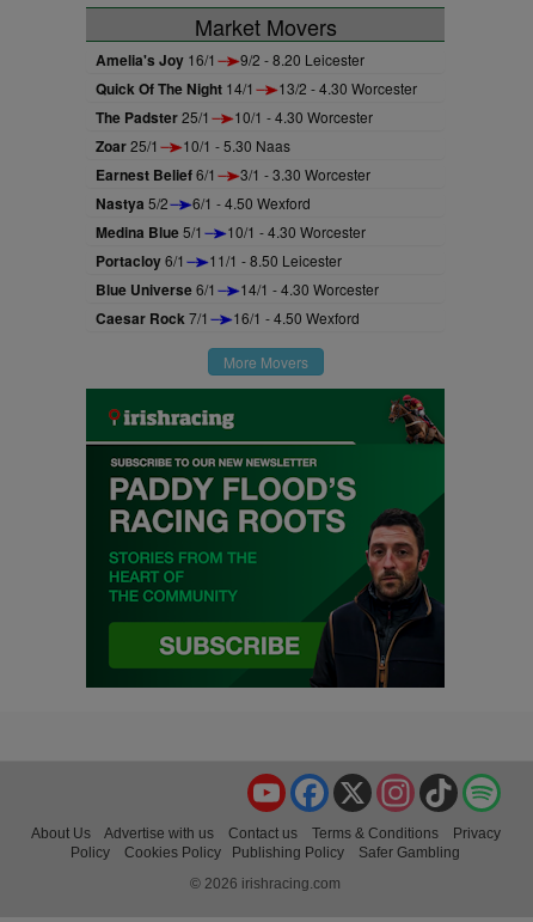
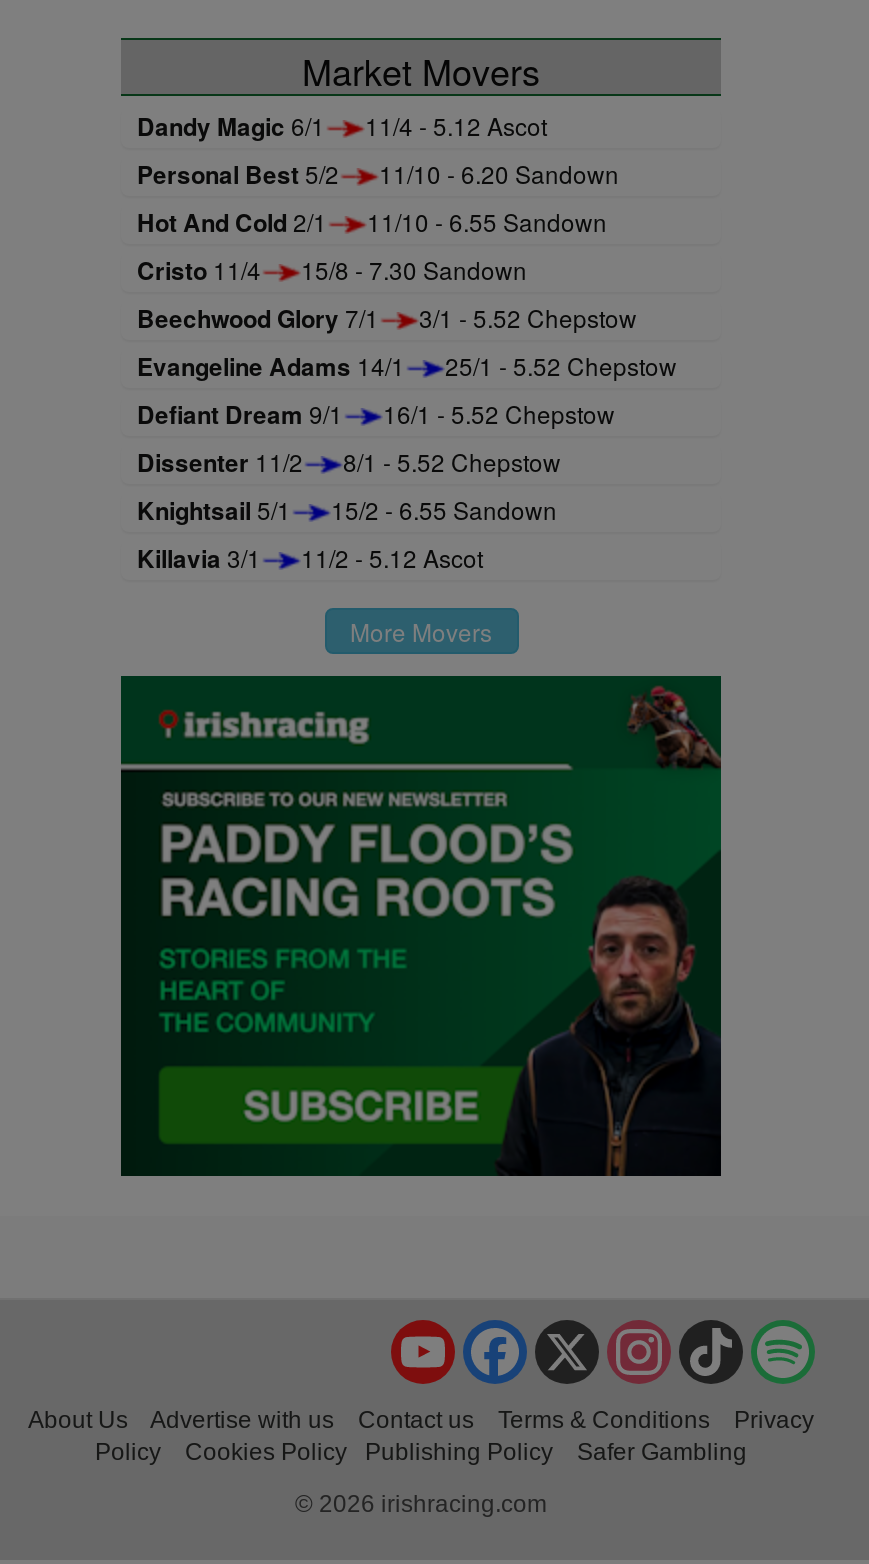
[96,49,417,329] Amelia's Joy 16/1 | 9/2 - 8.20 Leicester | Quick Of The Night 14/1 | 13/2 - 4.30 Worcester | The Padster 25/1 | 10/1 - 4.30 Worcester | Zoar 25/1 | 10/1 - 5.30 Naas | Earnest Belief 6/1 | 3/1 - 3.30 Worcester | Nastya 5/2 | 6/1 - 4.50 Wexford | Medina Blue 5/1 | 10/1 - 4.30 Worcester | Portacloy 6/1 | 11/1 - 8.50 Leicester | Blue Universe 6/1 | 14/1 - 4.30 Worcester | Caesar Rock 7/1 | 16/1 - 4.50 Wexford -> [137,108,677,576] Dandy Magic 6/1 | 11/4 - 5.12 Ascot | Personal Best 5/2 | 11/10 - 6.20 Sandown | Hot And Cold 2/1 | 11/10 - 6.55 Sandown | Cristo 11/4 | 15/8 - 7.30 Sandown | Beechwood Glory 7/1 | 3/1 - 5.52 Chepstow | Evangeline Adams 14/1 | 25/1 - 5.52 Chepstow | Defiant Dream 9/1 | 16/1 - 5.52 Chepstow | Dissenter 11/2 | 8/1 - 5.52 Chepstow | Knightsail 5/1 | 15/2 - 6.55 Sandown | Killavia 3/1 | 11/2 - 5.12 Ascot

